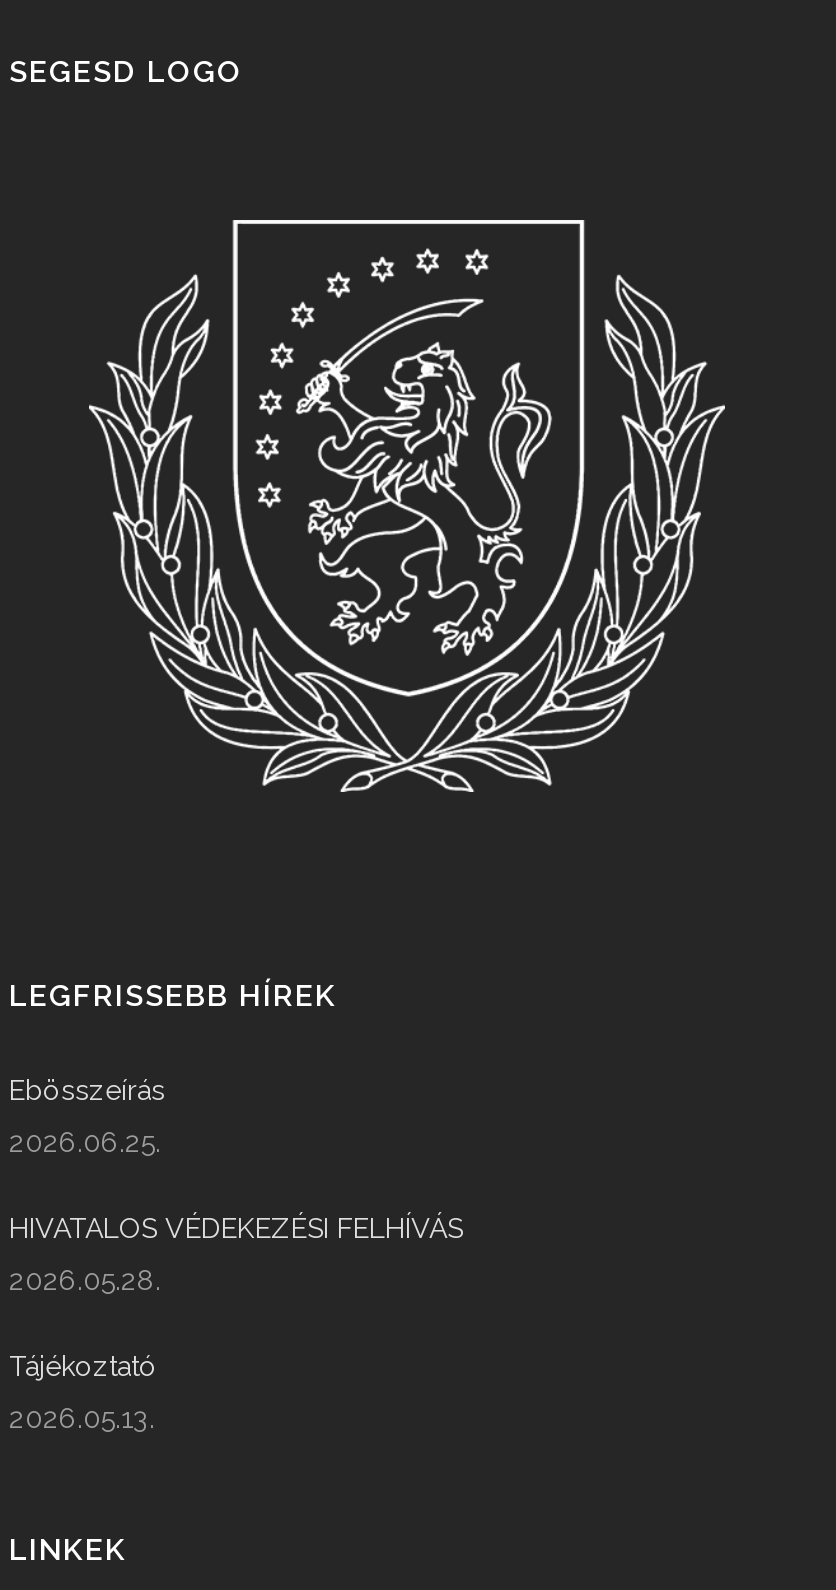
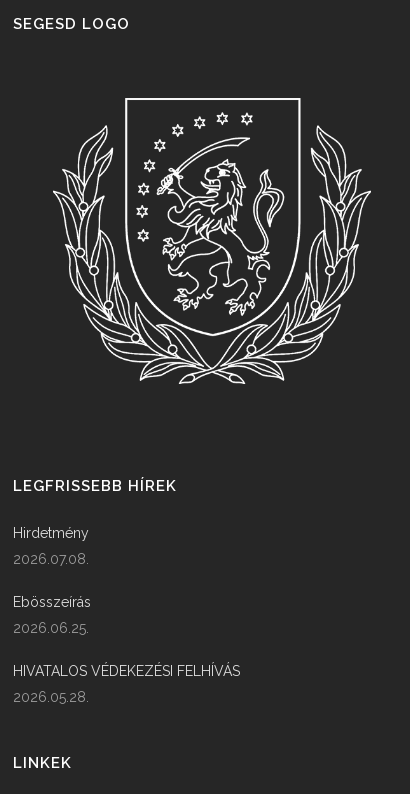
none -> [13,525,89,567] Hirdetmény | 2026.07.08.
moved [9,1074,463,1296] -> [13,594,240,705]: Ebösszeírás | 2026.06.25. | HIVATALOS VÉDEKEZÉSI FELHÍVÁS | 2026.05.28.
[9,1350,157,1434] Tájékoztató | 2026.05.13. -> none

